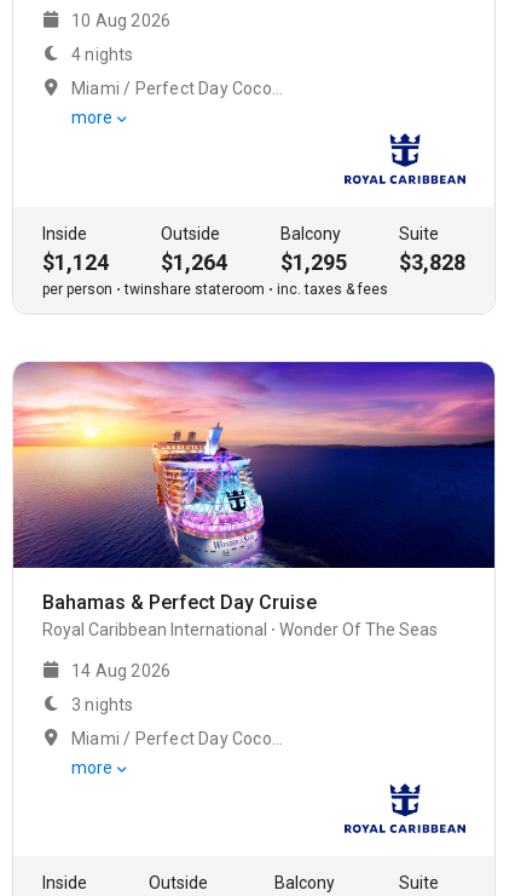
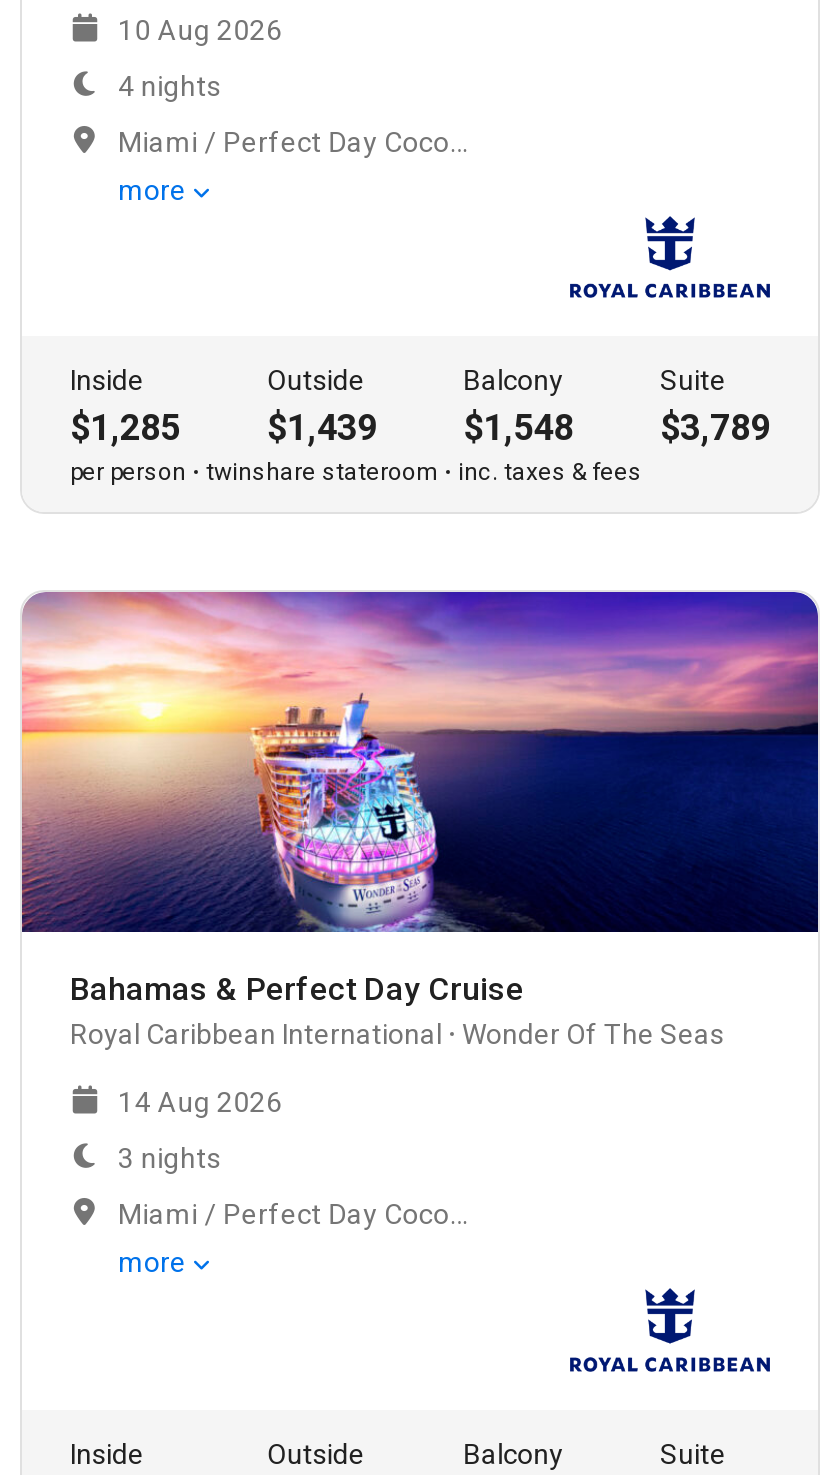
[42,249,109,274] $1,124 -> [70,406,180,448] $1,285
[161,249,228,274] $1,264 -> [267,406,377,448] $1,439
[280,249,347,274] $1,295 -> [463,406,573,448] $1,548
[399,249,465,274] $3,828 -> [660,406,770,448] $3,789

